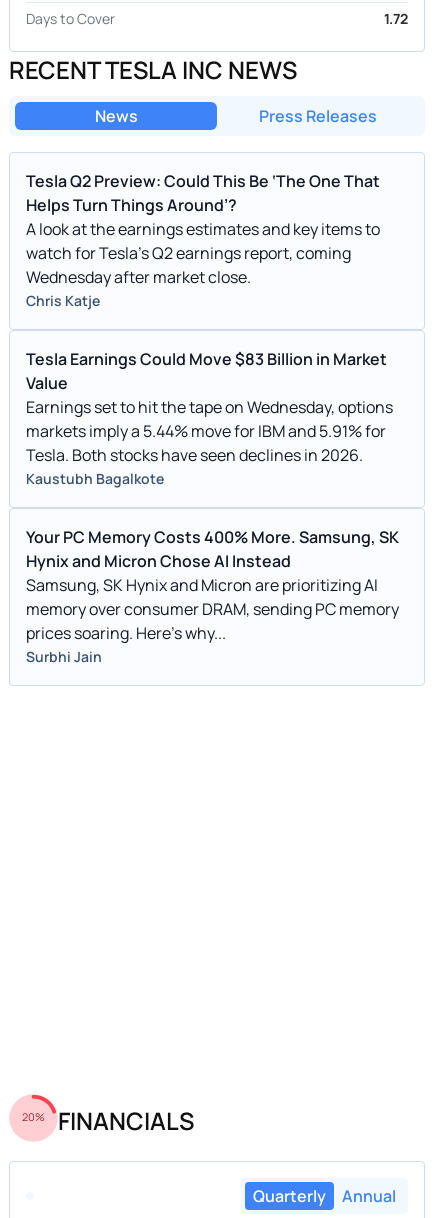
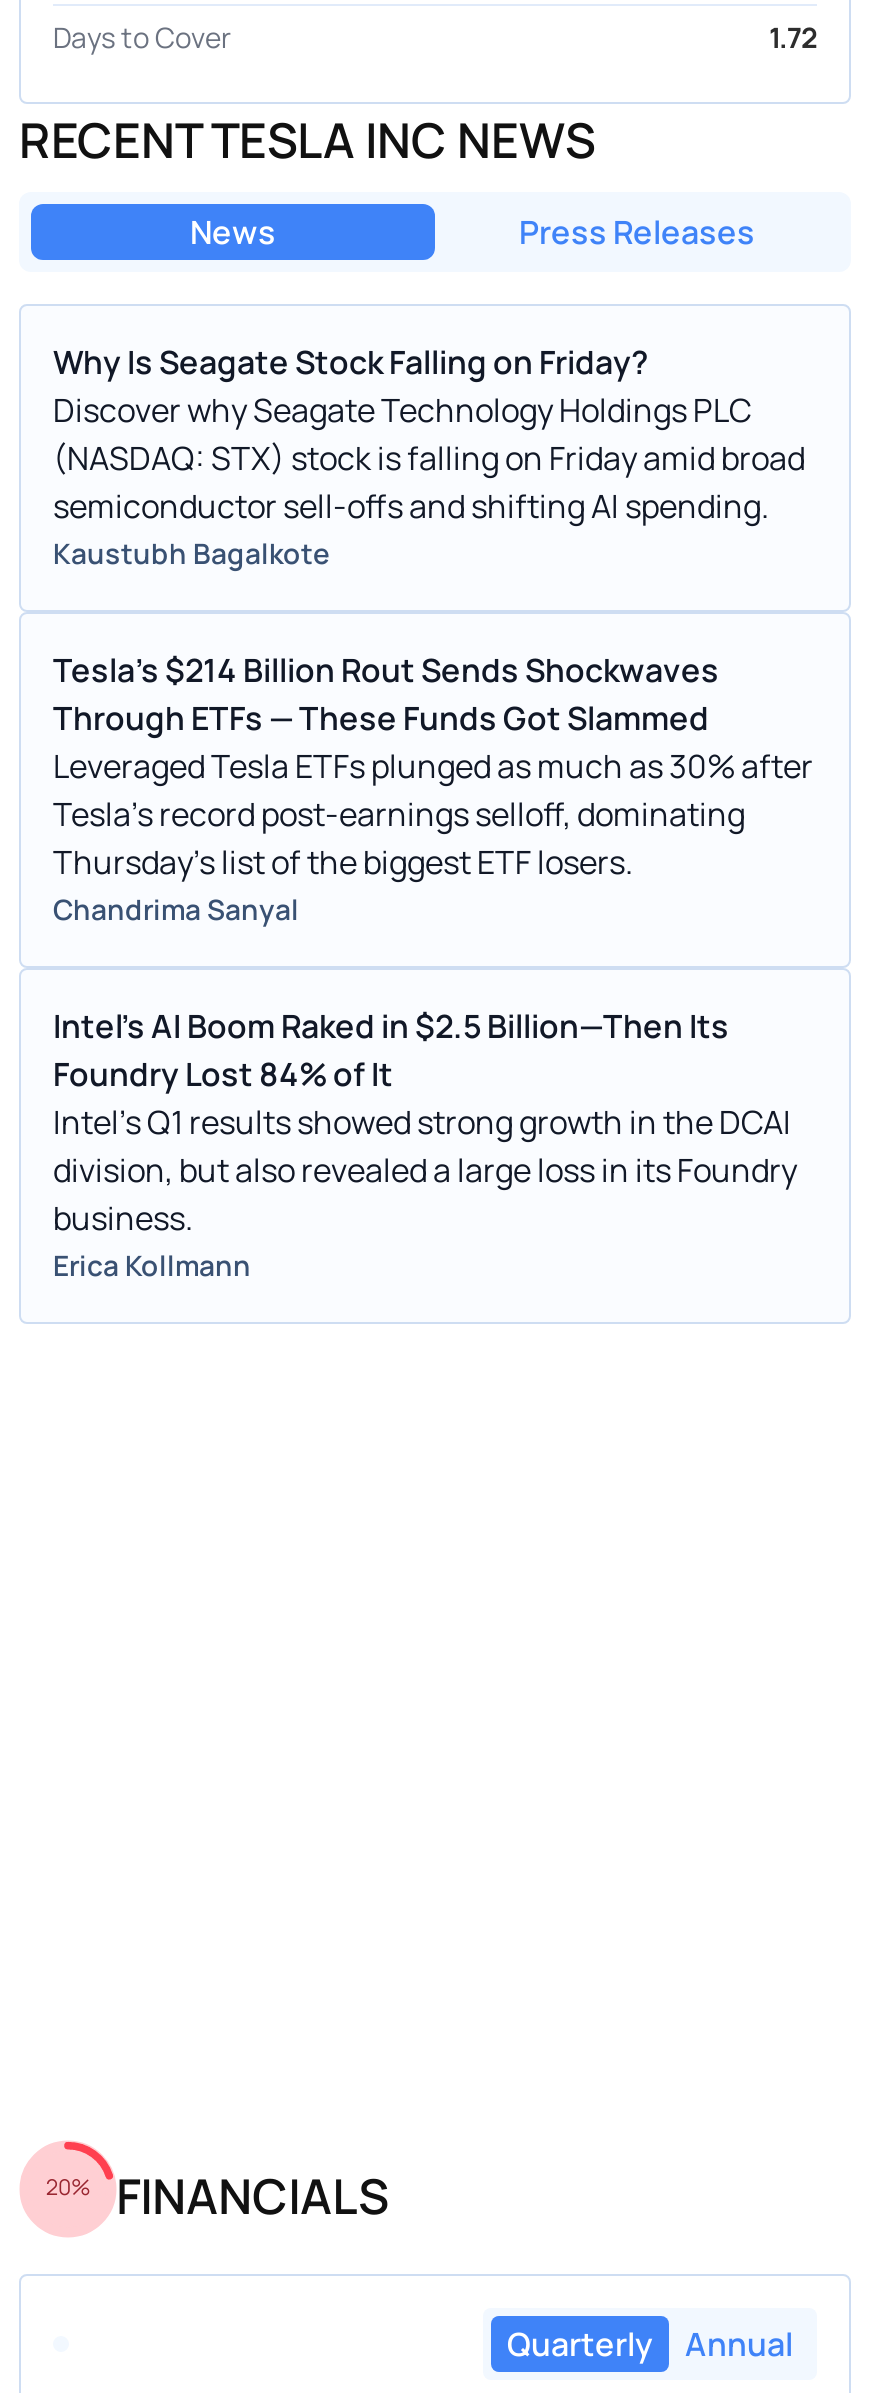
[26,170,393,466] Tesla Q2 Preview: Could This Be ‘The One That | Helps Turn Things Around’? | A look at the earnings estimates and key items to | watch for Tesla's Q2 earnings report, coming | Wednesday after market close. | Chris Katje | Tesla Earnings Could Move $83 Billion in Market | Value | Earnings set to hit the tape on Wednesday, options | markets imply a 5.44% move for IBM and 5.91% for | Tesla. Both stocks have seen declines in 2026. -> [53,341,805,529] Why Is Seagate Stock Falling on Friday? | Discover why Seagate Technology Holdings PLC | (NASDAQ: STX) stock is falling on Friday amid broad | semiconductor sell-offs and shifting AI spending.
moved [26,469,164,488] -> [53,535,329,573]: Kaustubh Bagalkote
[26,526,399,666] Your PC Memory Costs 400% More. Samsung, SK | Hynix and Micron Chose AI Instead | Samsung, SK Hynix and Micron are prioritizing AI | memory over consumer DRAM, sending PC memory | prices soaring. Here's why... | Surbhi Jain -> [53,649,813,1285] Tesla’s $214 Billion Rout Sends Shockwaves | Through ETFs — These Funds Got Slammed | Leveraged Tesla ETFs plunged as much as 30% after | Tesla's record post-earnings selloff, dominating | Thursday's list of the biggest ETF losers. | Chandrima Sanyal | Intel’s AI Boom Raked in $2.5 Billion—Then Its | Foundry Lost 84% of It | Intel's Q1 results showed strong growth in the DCAI | division, but also revealed a large loss in its Foundry | business. | Erica Kollmann

